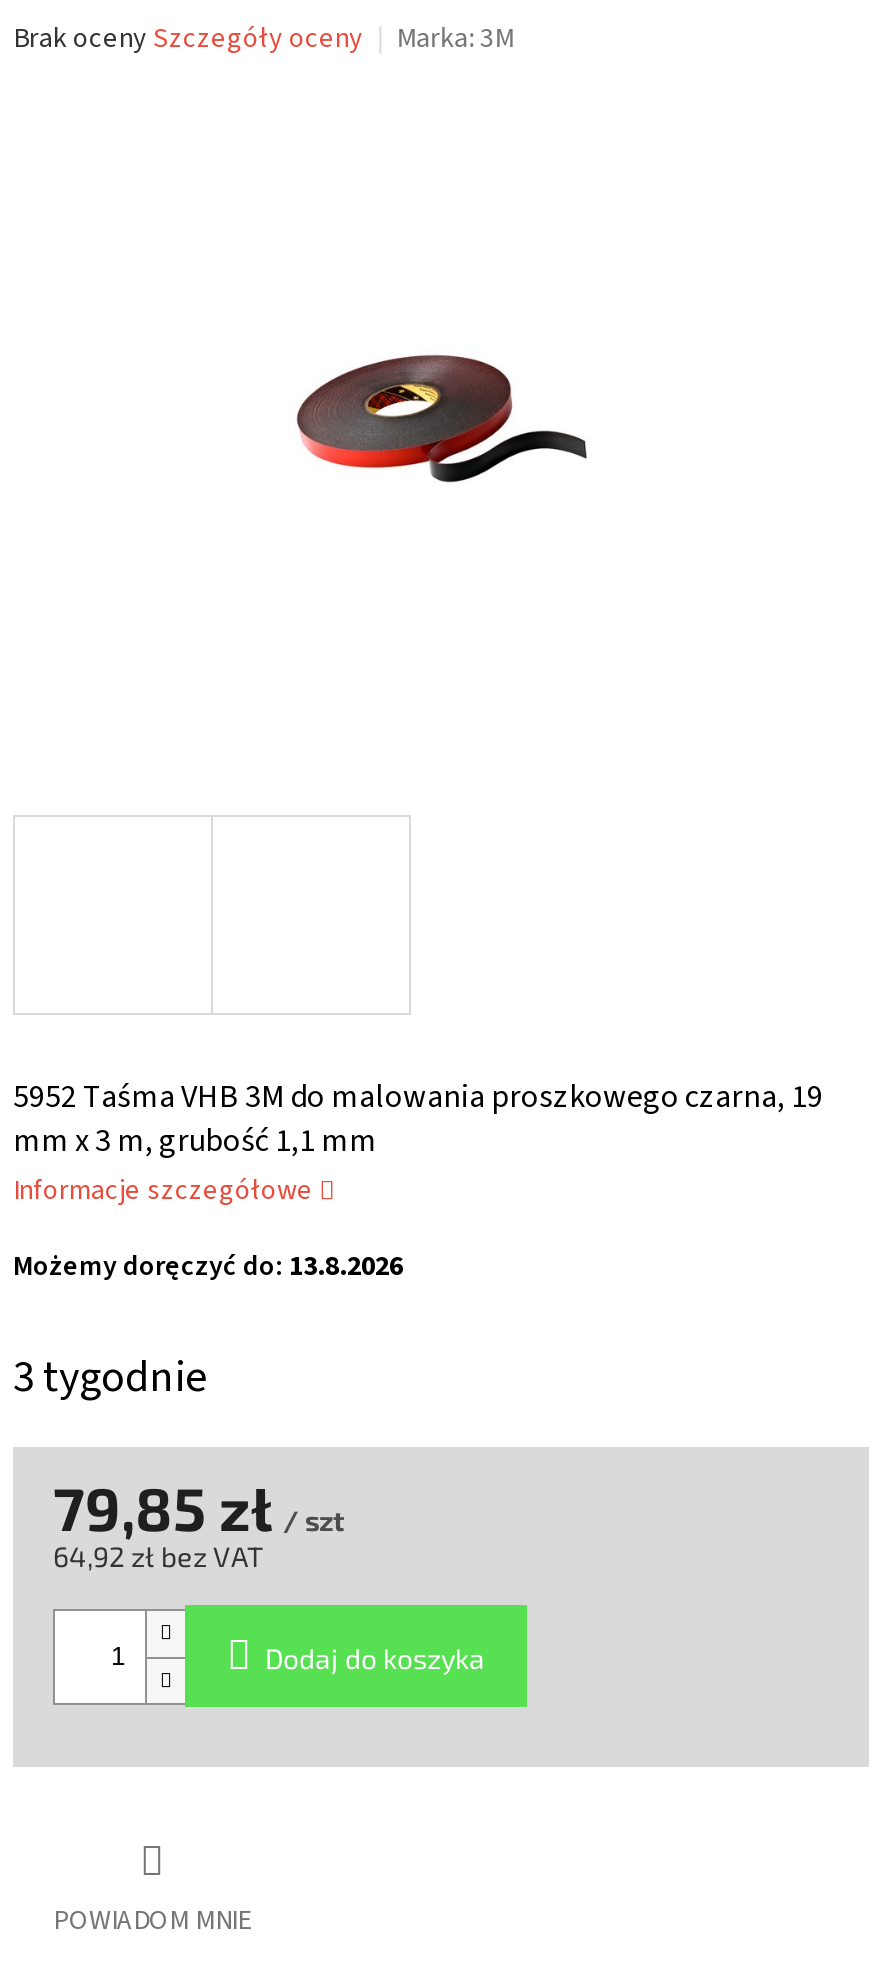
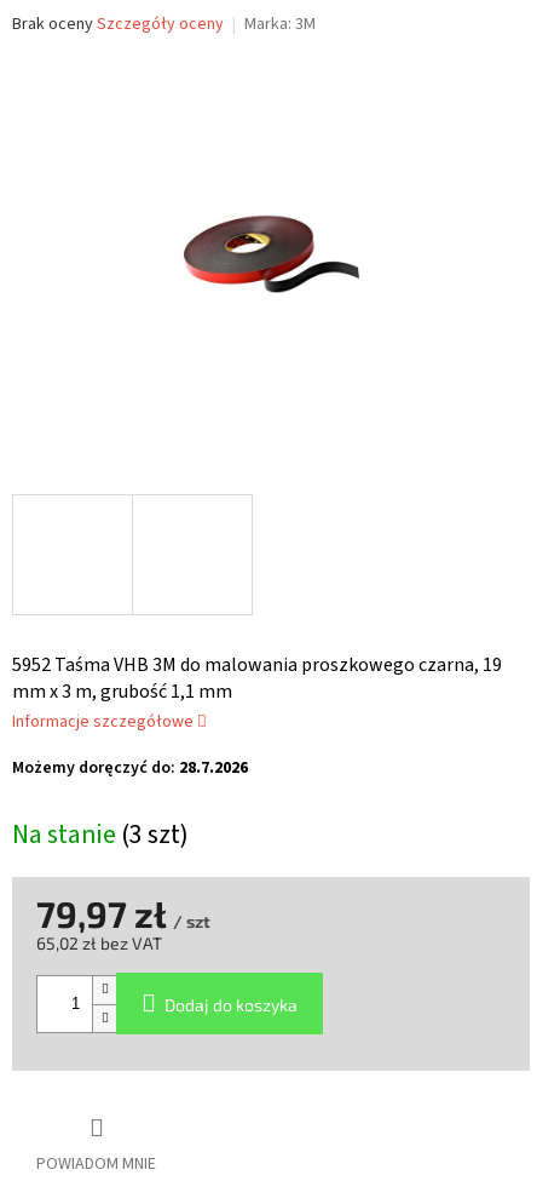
[13,1248,403,1288] Możemy doręczyć do: 13.8.2026 -> [12,756,248,781] Możemy doręczyć do: 28.7.2026
[13,1346,207,1410] 3 tygodnie -> [12,816,189,854] Na stanie (3 szt)
[53,1472,345,1544] 79,85 zł / szt -> [36,892,210,936] 79,97 zł / szt
[53,1540,263,1574] 64,92 zł bez VAT -> [36,933,162,954] 65,02 zł bez VAT

